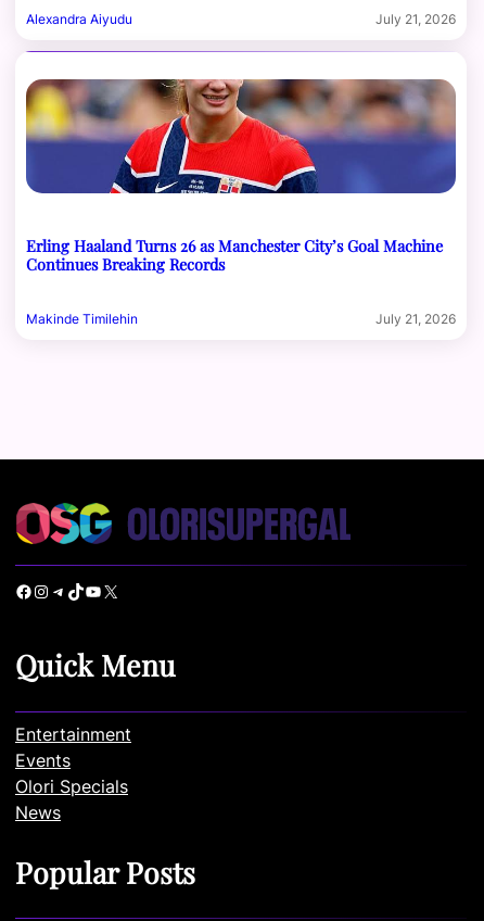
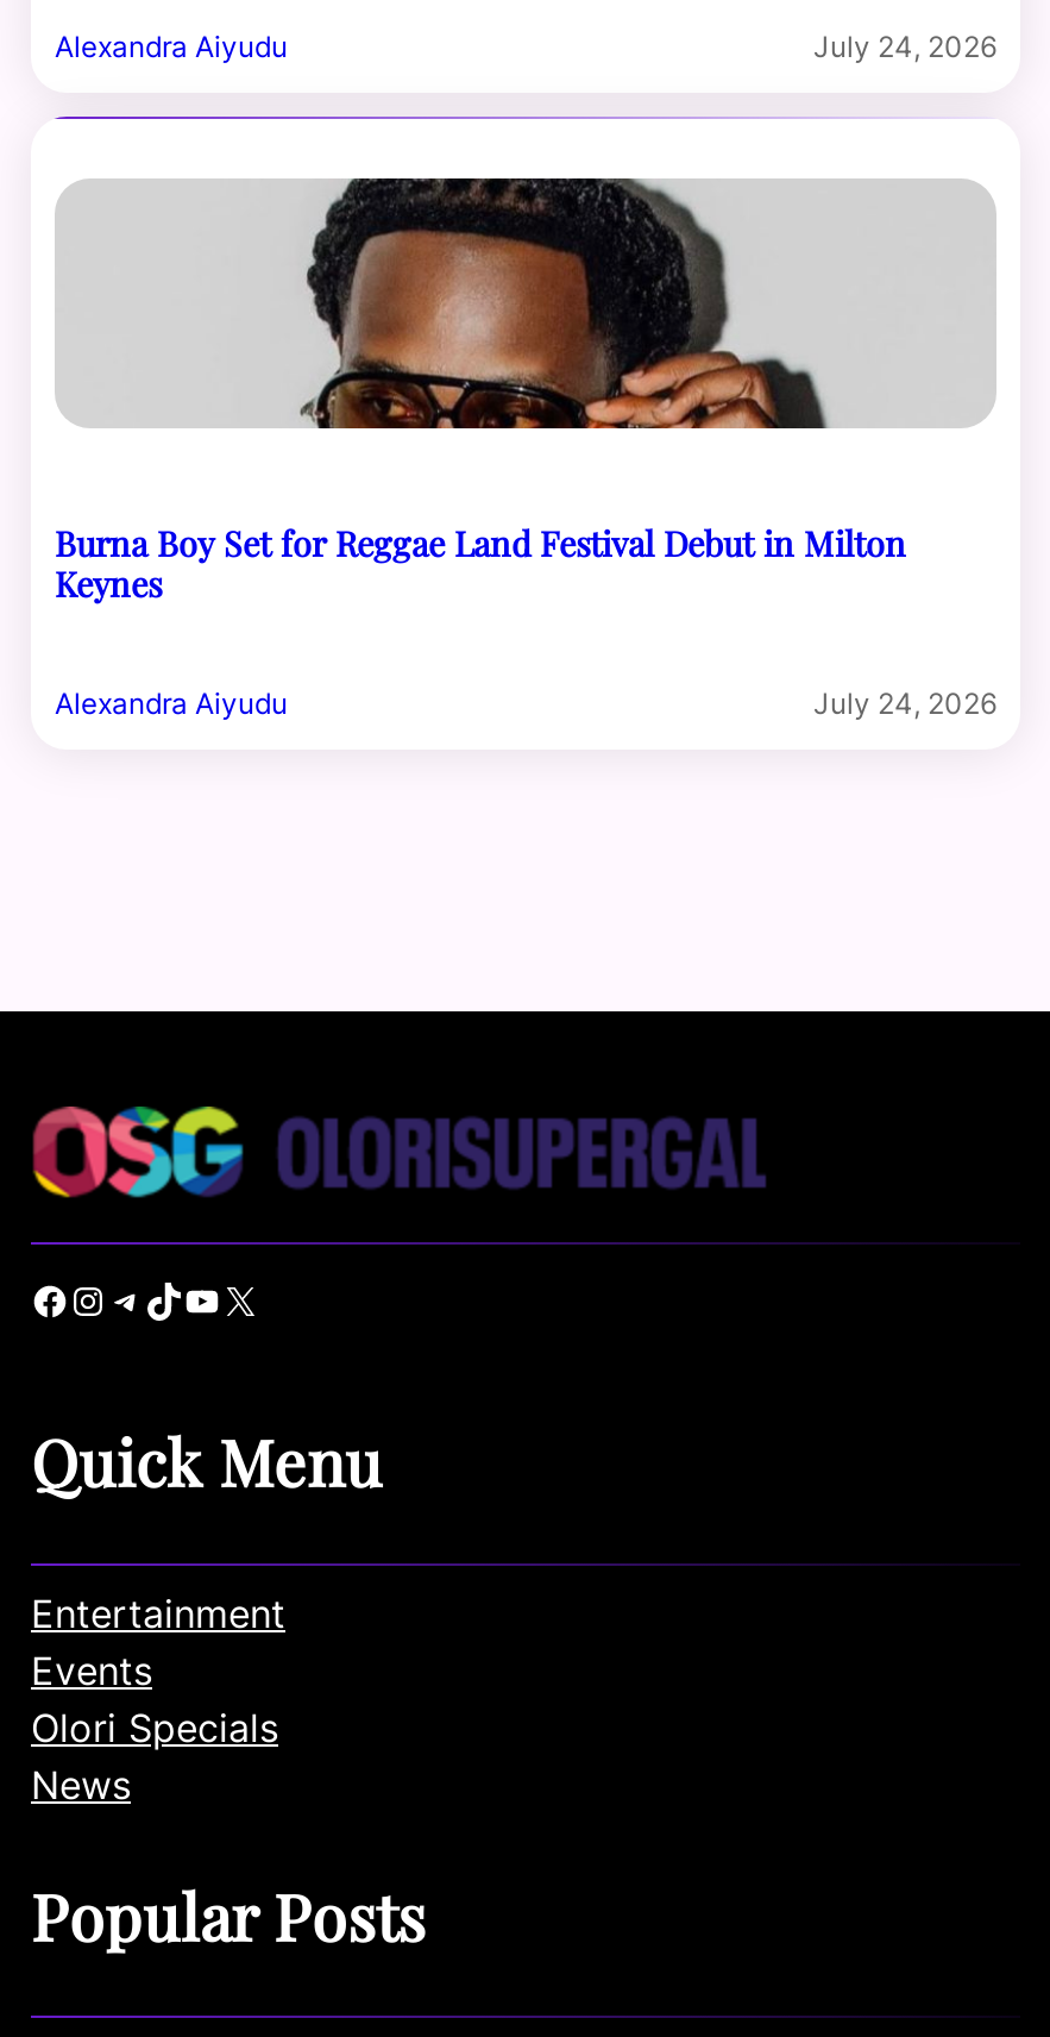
[375,11,456,28] July 21, 2026 -> [813,30,996,65] July 24, 2026
[25,78,456,275] [image] | Erling Haaland Turns 26 as Manchester City’s Goal Machine | Continues Breaking Records -> [55,176,994,608] [image] | Burna Boy Set for Reggae Land Festival Debut in Milton | Keynes
[26,311,456,327] Makinde Timilehin | July 21, 2026 -> [55,687,996,722] Alexandra Aiyudu | July 24, 2026

